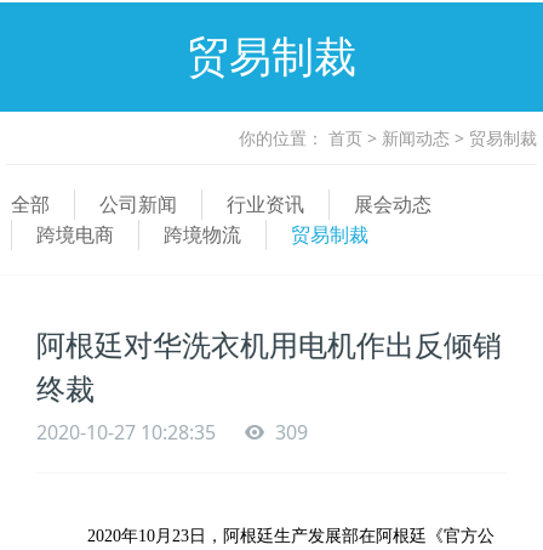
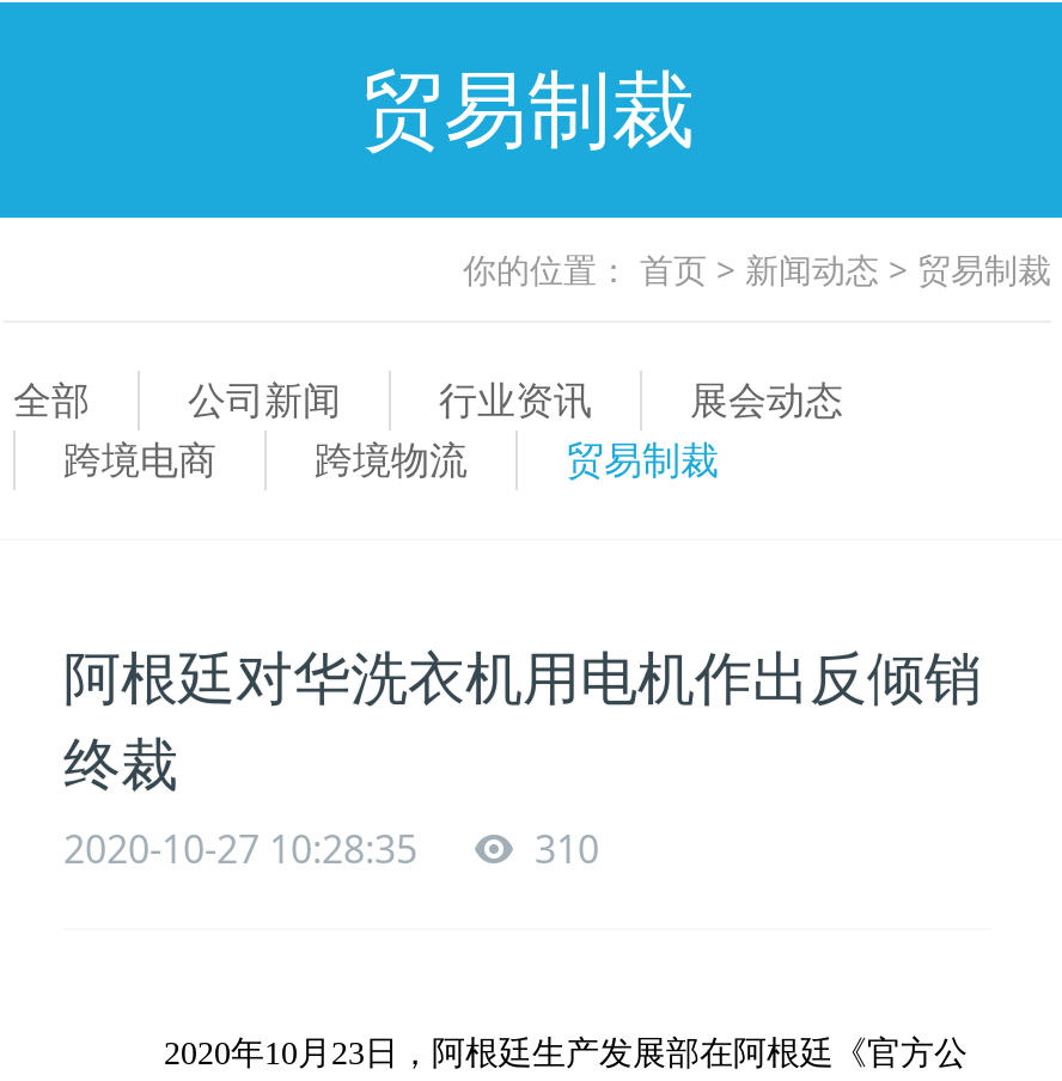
[275,419,308,446] 309 -> [535,823,599,875] 310

